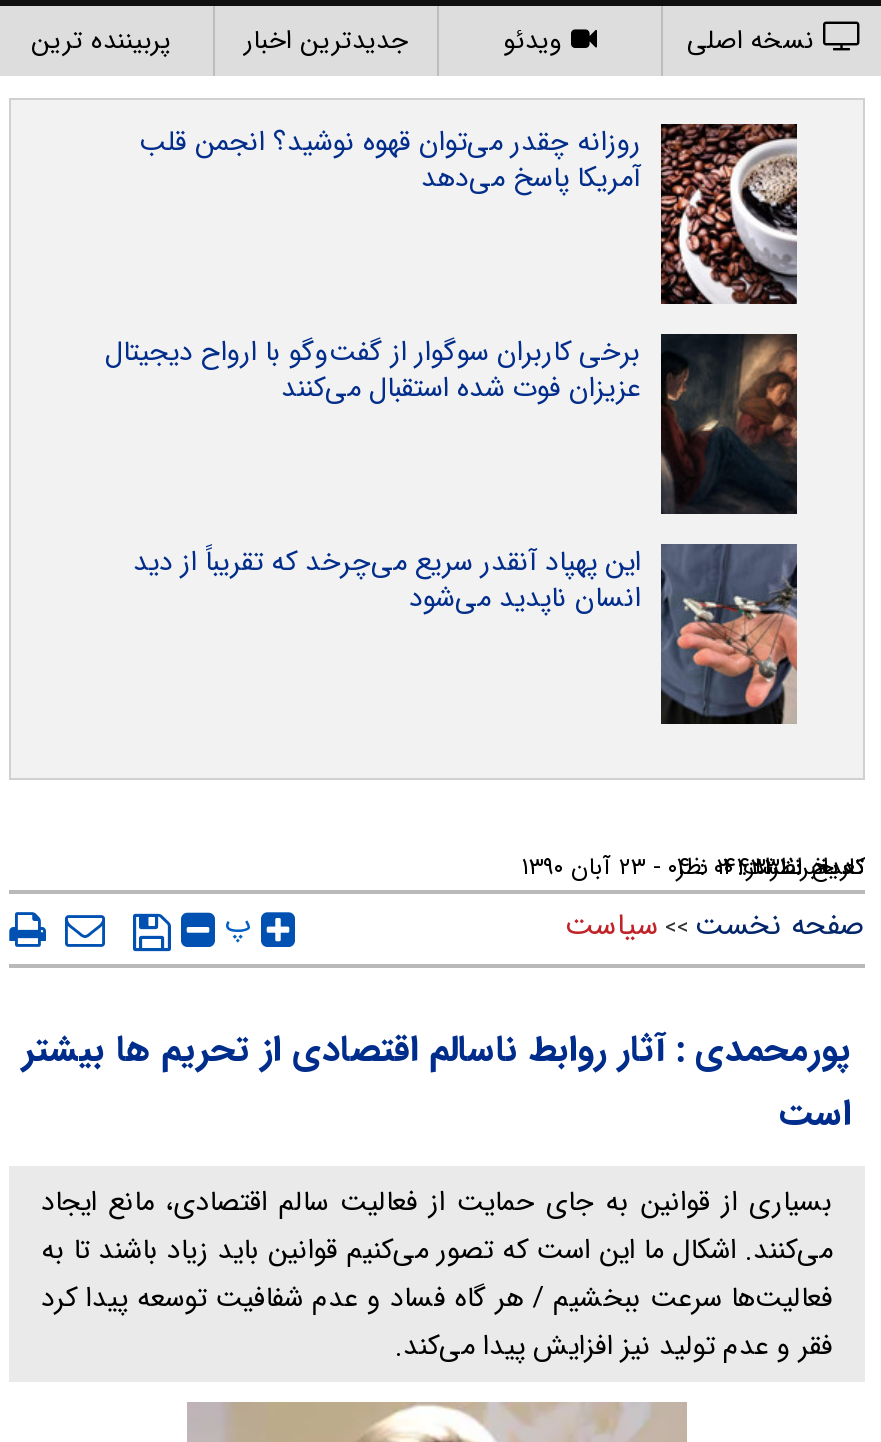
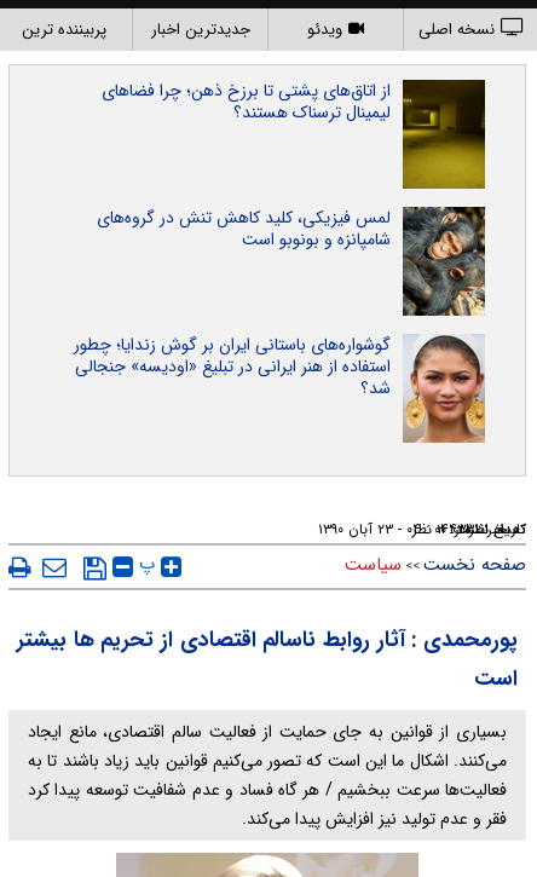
[139,120,799,306] [image] | روزانه چقدر می‌توان قهوه نوشید؟ انجمن قلب | آمریکا پاسخ می‌دهد -> [102,77,486,190] [image] | از اتاق‌های پشتی تا برزخ ذهن؛ چرا فضاهای | لیمینال ترسناک هستند؟
[105,330,799,516] [image] | برخی کاربران سوگوار از گفت‌وگو با ارواح دیجیتال | عزیزان فوت شده استقبال می‌کنند -> [97,204,486,317] [image] | لمس فیزیکی، کلید کاهش تنش در گروه‌های | شامپانزه و بونوبو است
[133,540,799,726] [image] | این پهپاد آنقدر سریع می‌چرخد که تقریباً از دید | انسان ناپدید می‌شود -> [74,331,485,444] [image] | گوشواره‌های باستانی ایران بر گوش زندایا؛ چطور | استفاده از هنر ایرانی در تبلیغ «اودیسه» جنجالی | شد؟

